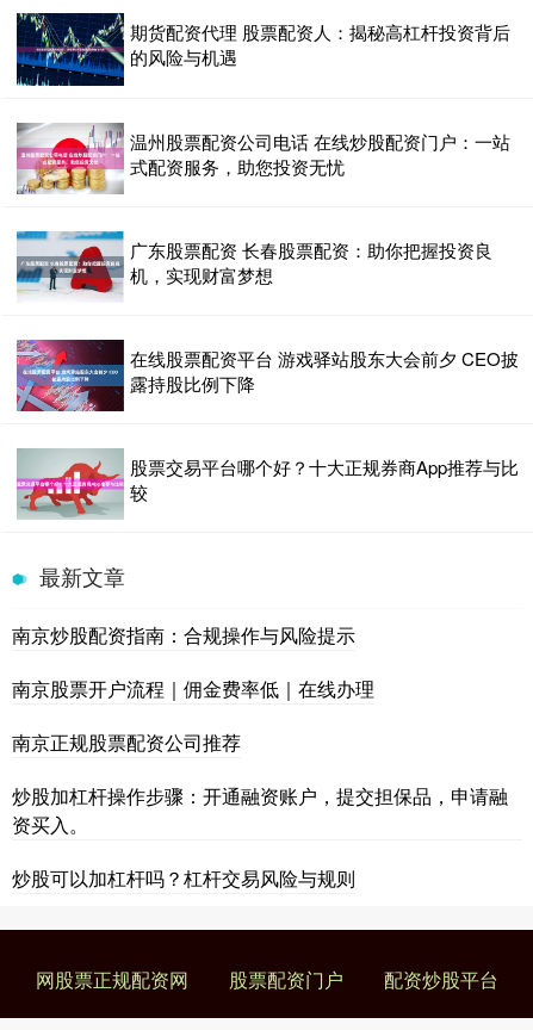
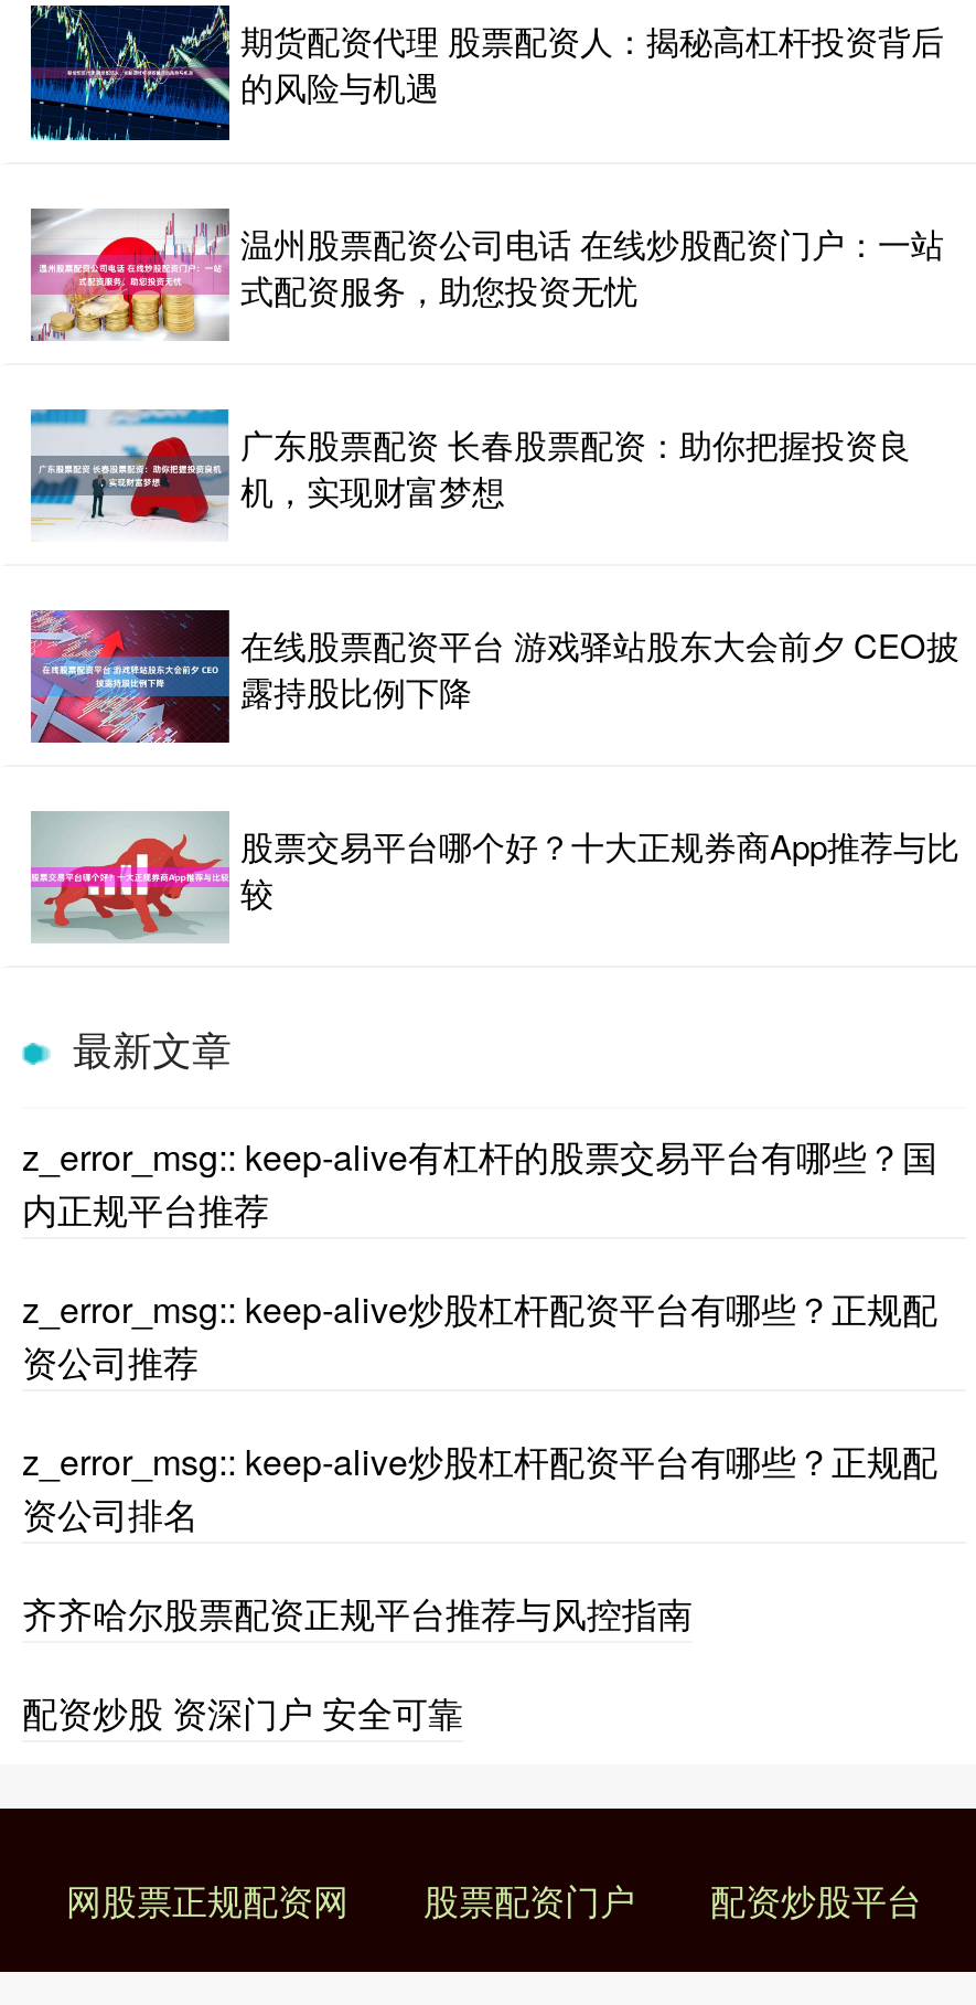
[12,621,355,648] 南京炒股配资指南：合规操作与风险提示 -> [22,1130,937,1234] z_error_msg:: keep-alive有杠杆的股票交易平台有哪些？国 | 内正规平台推荐
[12,674,374,702] 南京股票开户流程｜佣金费率低｜在线办理 -> [22,1283,937,1386] z_error_msg:: keep-alive炒股杠杆配资平台有哪些？正规配 | 资公司推荐
[12,728,241,755] 南京正规股票配资公司推荐 -> [22,1435,937,1539] z_error_msg:: keep-alive炒股杠杆配资平台有哪些？正规配 | 资公司排名
[12,782,508,838] 炒股加杠杆操作步骤：开通融资账户，提交担保品，申请融 | 资买入。 -> [22,1587,693,1638] 齐齐哈尔股票配资正规平台推荐与风控指南
[12,864,355,891] 炒股可以加杠杆吗？杠杆交易风险与规则 -> [22,1687,463,1737] 配资炒股 资深门户 安全可靠

